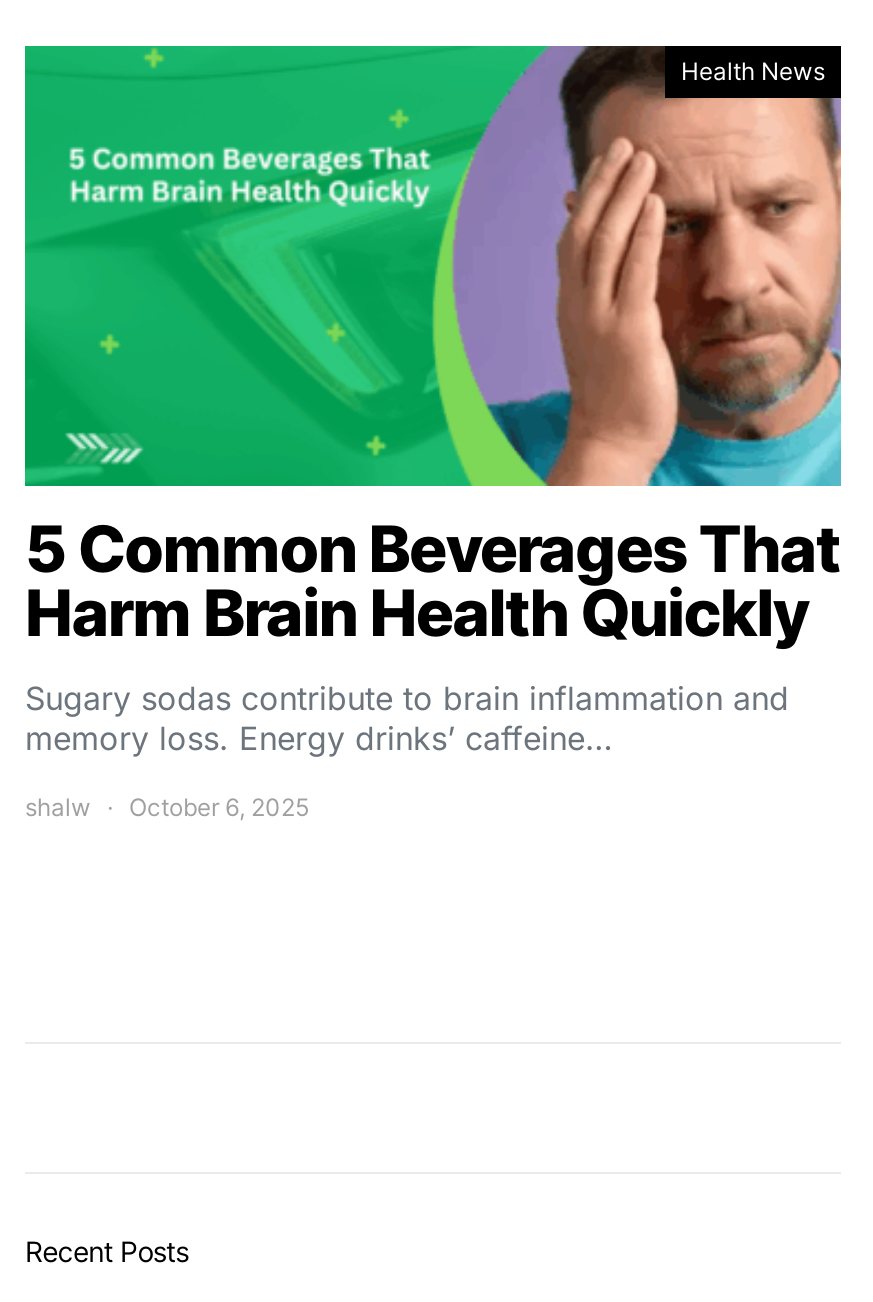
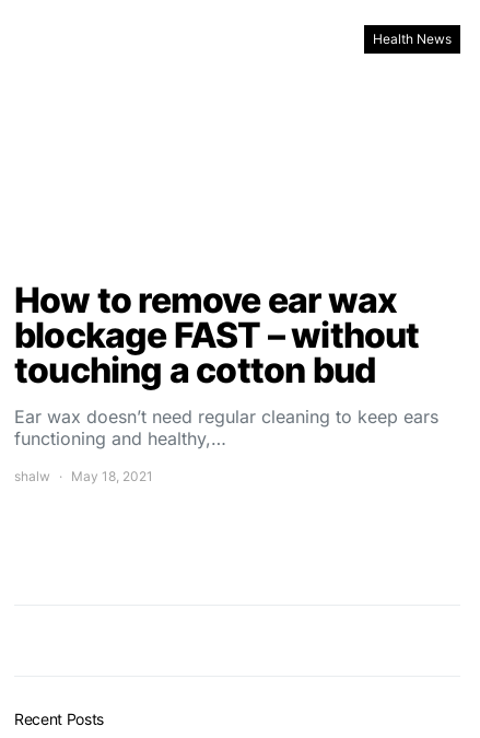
[23,44,843,488] [image] -> none
[25,510,840,758] 5 Common Beverages That | Harm Brain Health Quickly | Sugary sodas contribute to brain inflammation and | memory loss. Energy drinks’ caffeine… -> [14,279,438,449] How to remove ear wax | blockage FAST – without | touching a cotton bud | Ear wax doesn’t need regular cleaning to keep ears | functioning and healthy,…
[25,792,309,822] shalw October 6, 2025 -> [14,468,153,484] shalw May 18, 2021

